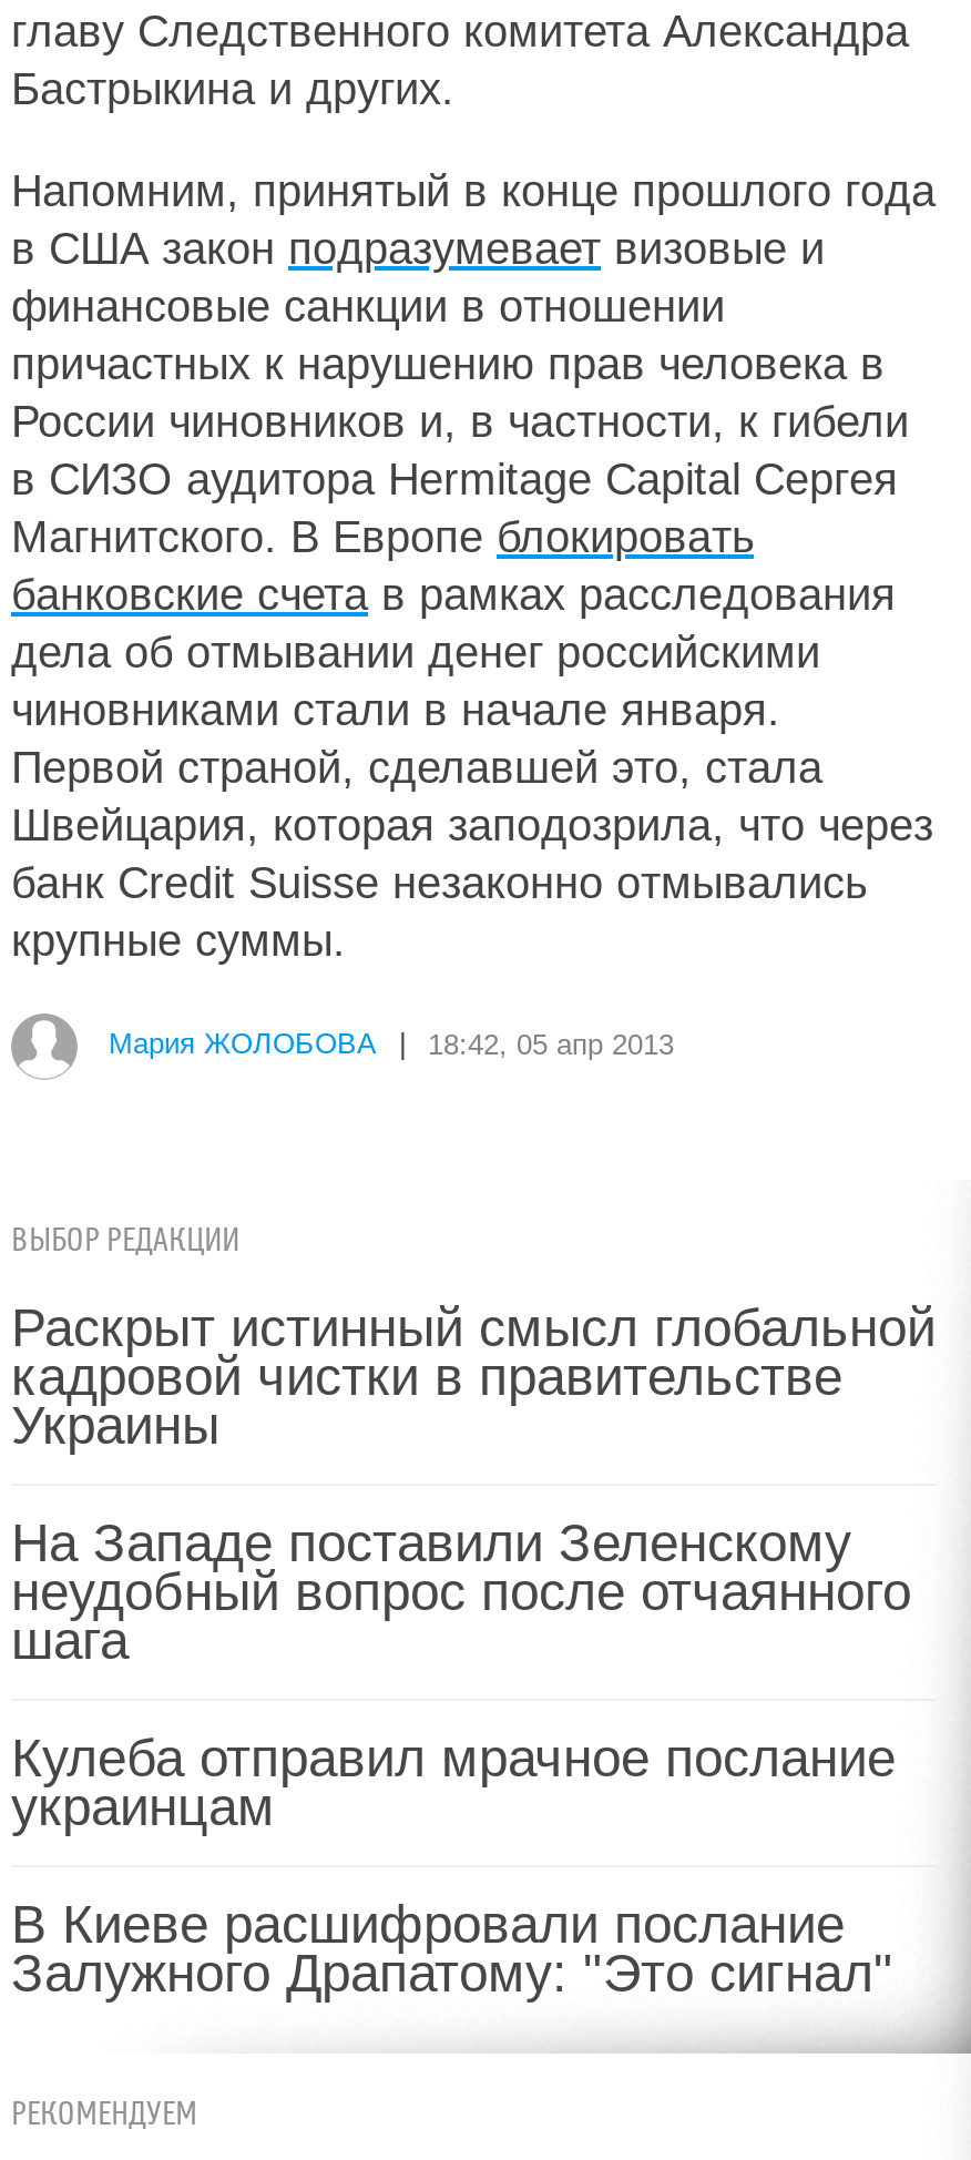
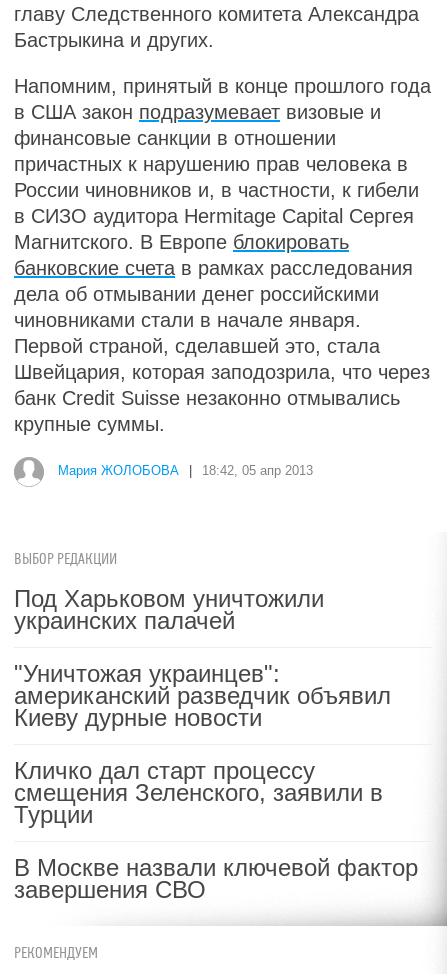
[11,1297,936,1455] Раскрыт истинный смысл глобальной | кадровой чистки в правительстве | Украины -> [14,585,324,634] Под Харьковом уничтожили | украинских палачей
[11,1512,911,1670] На Западе поставили Зеленскому | неудобный вопрос после отчаянного | шага -> [14,660,391,731] "Уничтожая украинцев": | американский разведчик объявил | Киеву дурные новости
[11,1728,896,1836] Кулеба отправил мрачное послание | украинцам -> [14,757,383,828] Кличко дал старт процессу | смещения Зеленского, заявили в | Турции
[11,1894,893,2003] В Киеве расшифровали послание | Залужного Драпатому: "Это сигнал" -> [14,854,418,903] В Москве назвали ключевой фактор | завершения СВО

